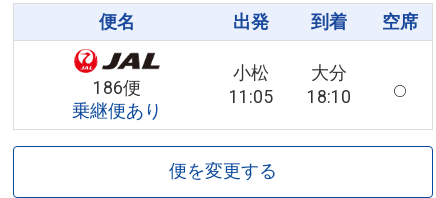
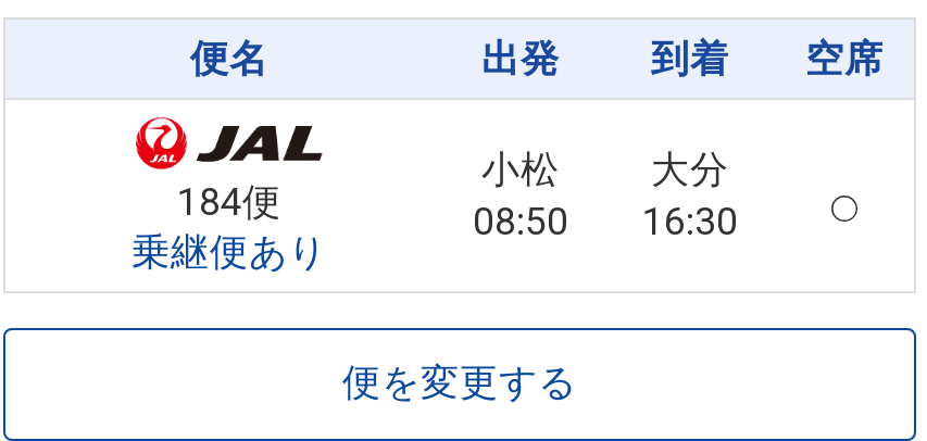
[93,78,141,98] 186便 -> [177,180,281,223] 184便
[229,87,273,107] 11:05 -> [473,200,568,243] 08:50
[307,87,351,107] 18:10 -> [642,200,738,243] 16:30

